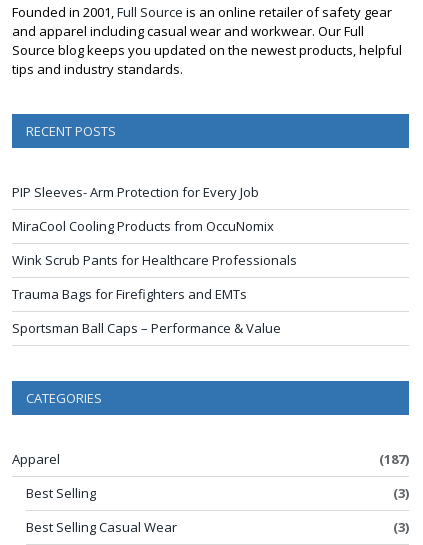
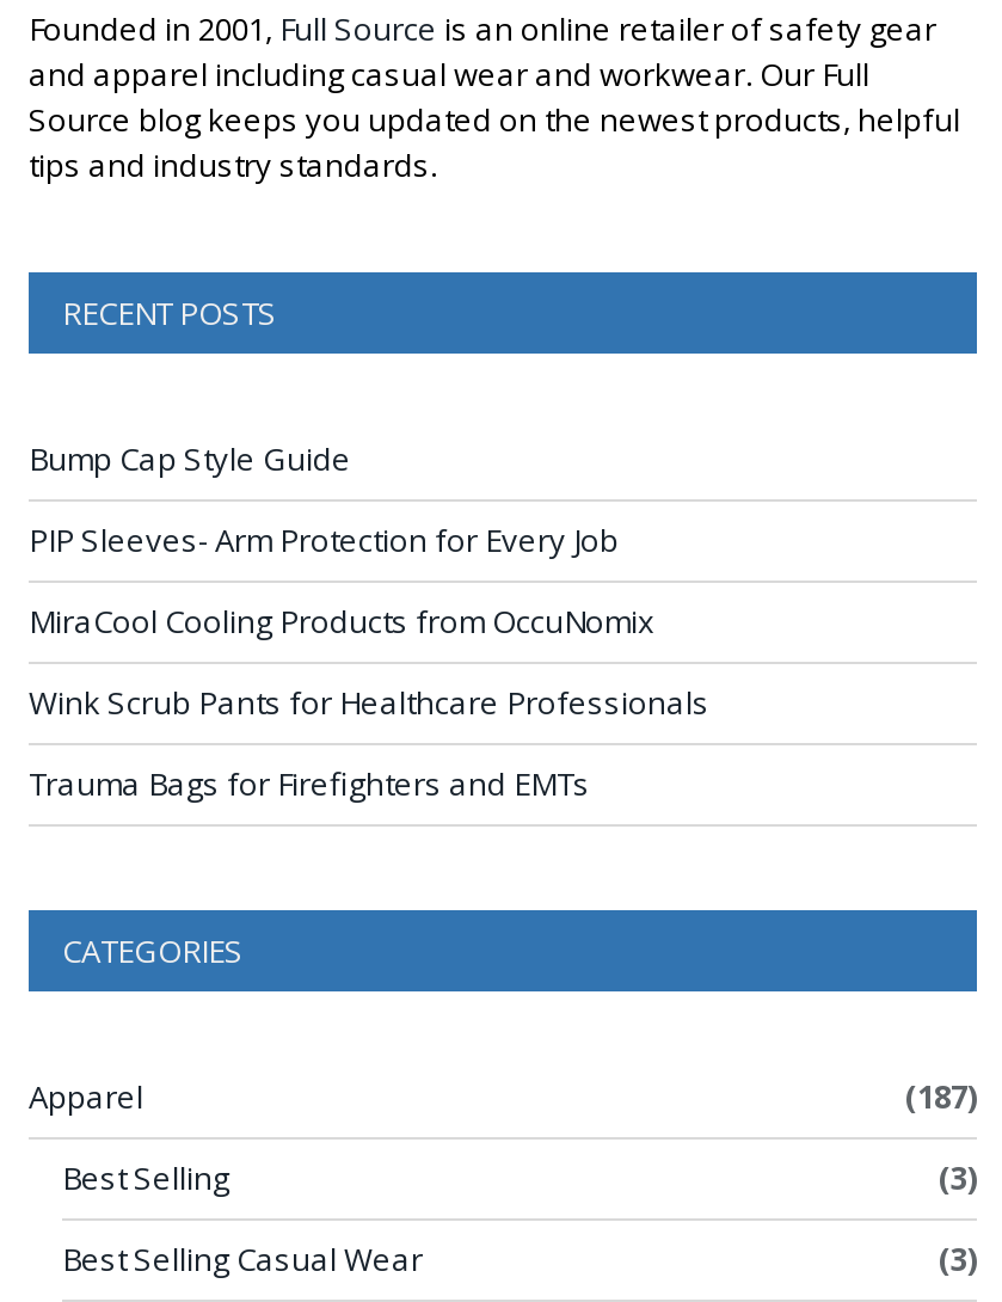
none -> [29,437,351,480] Bump Cap Style Guide
moved [12,183,297,303] -> [29,518,709,805]: PIP Sleeves- Arm Protection for Every Job | MiraCool Cooling Products from OccuNomix | Wink Scrub Pants for Healthcare Professionals | Trauma Bags for Firefighters and EMTs
[12,319,281,337] Sportsman Ball Caps – Performance & Value -> none

